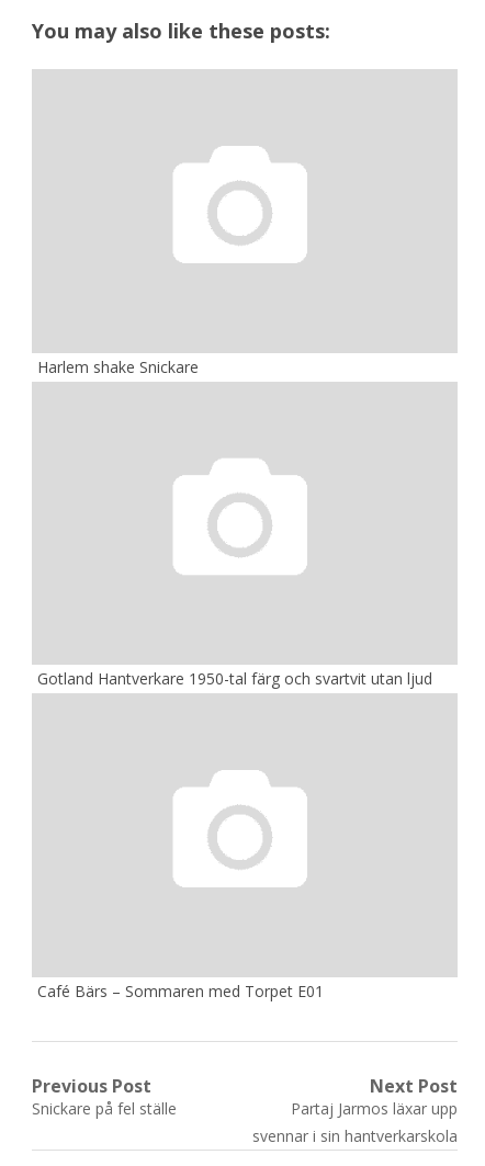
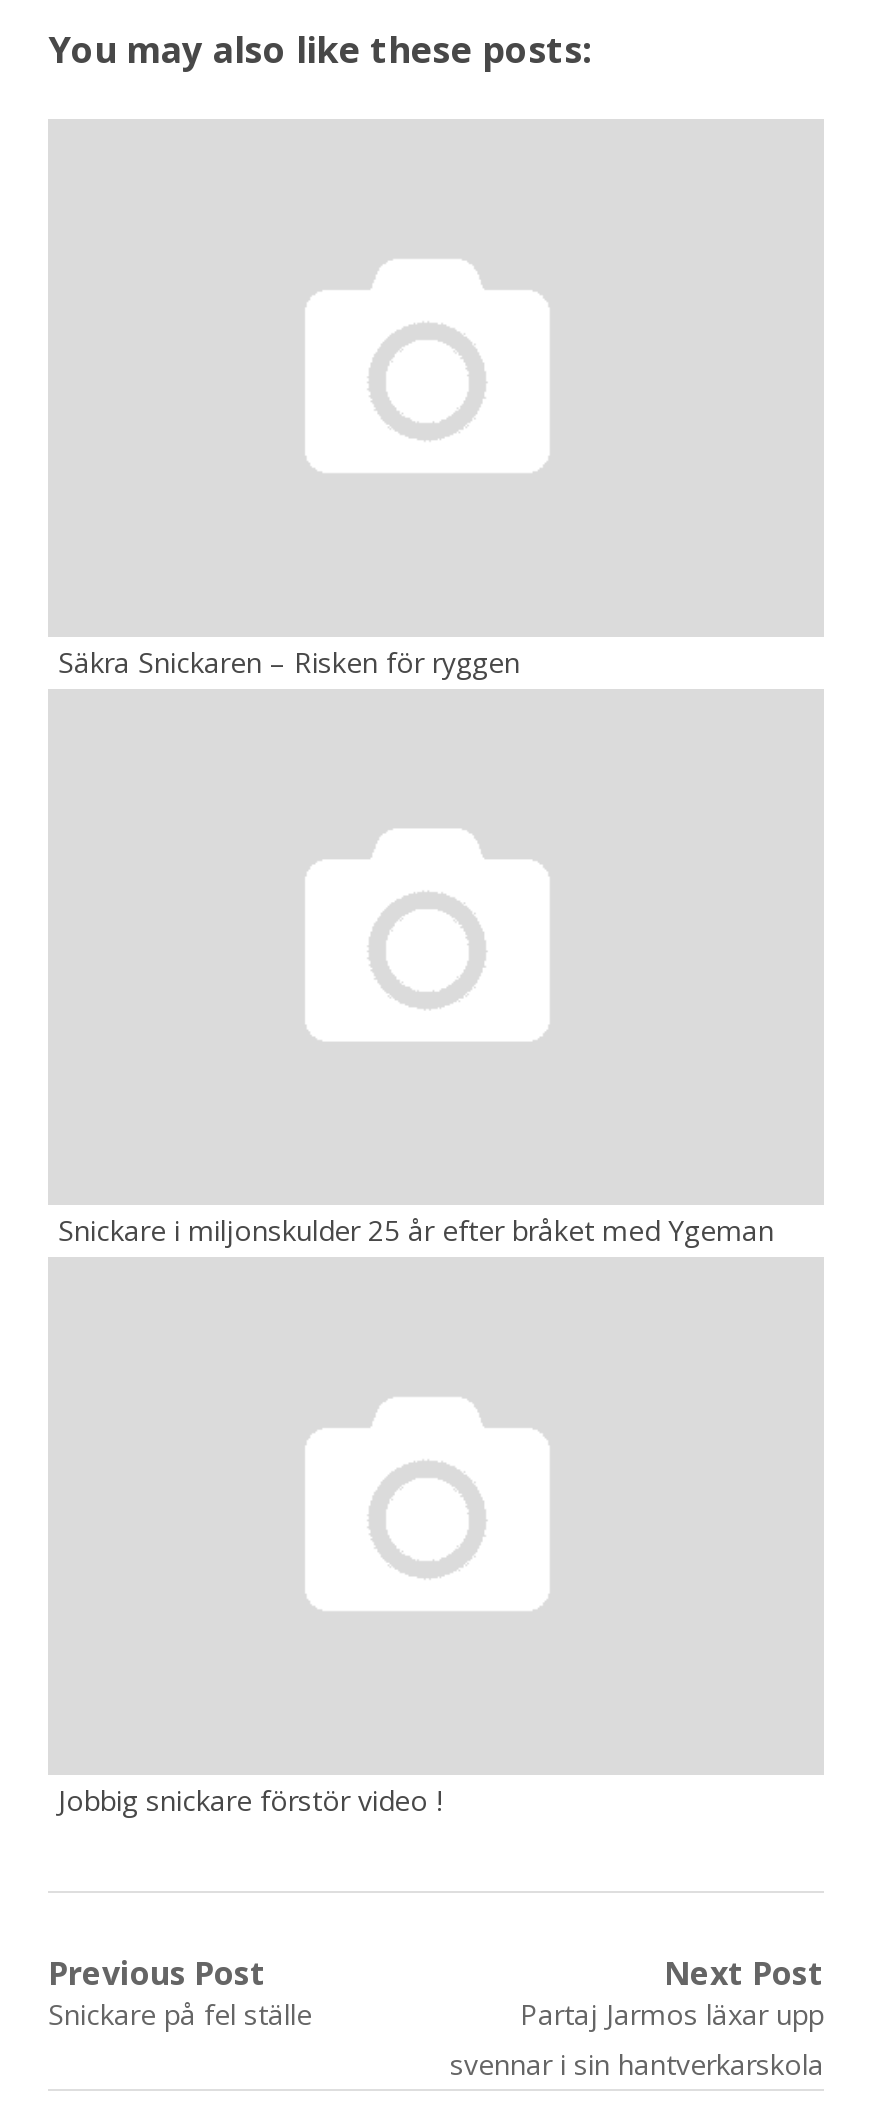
[37,356,199,377] Harlem shake Snickare -> [58,642,520,680] Säkra Snickaren – Risken för ryggen
[37,668,432,689] Gotland Hantverkare 1950-tal färg och svartvit utan ljud -> [58,1212,774,1250] Snickare i miljonskulder 25 år efter bråket med Ygeman
[37,981,324,1001] Café Bärs – Sommaren med Torpet E01 -> [58,1781,442,1819] Jobbig snickare förstör video !

